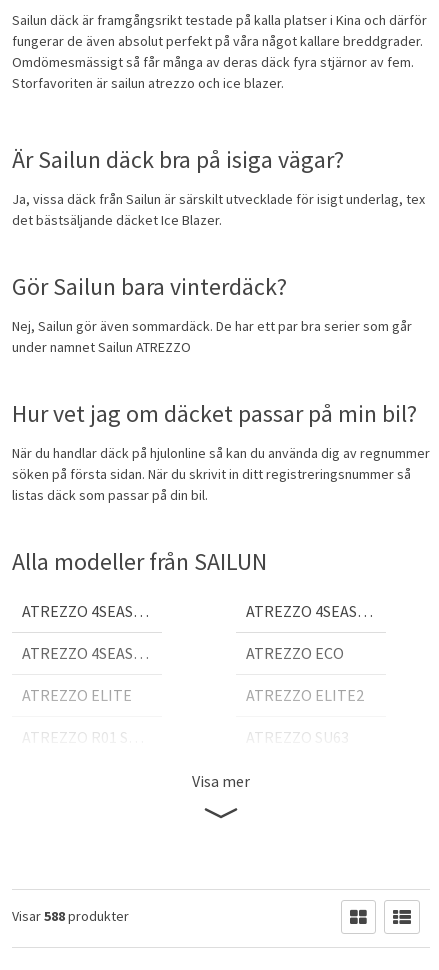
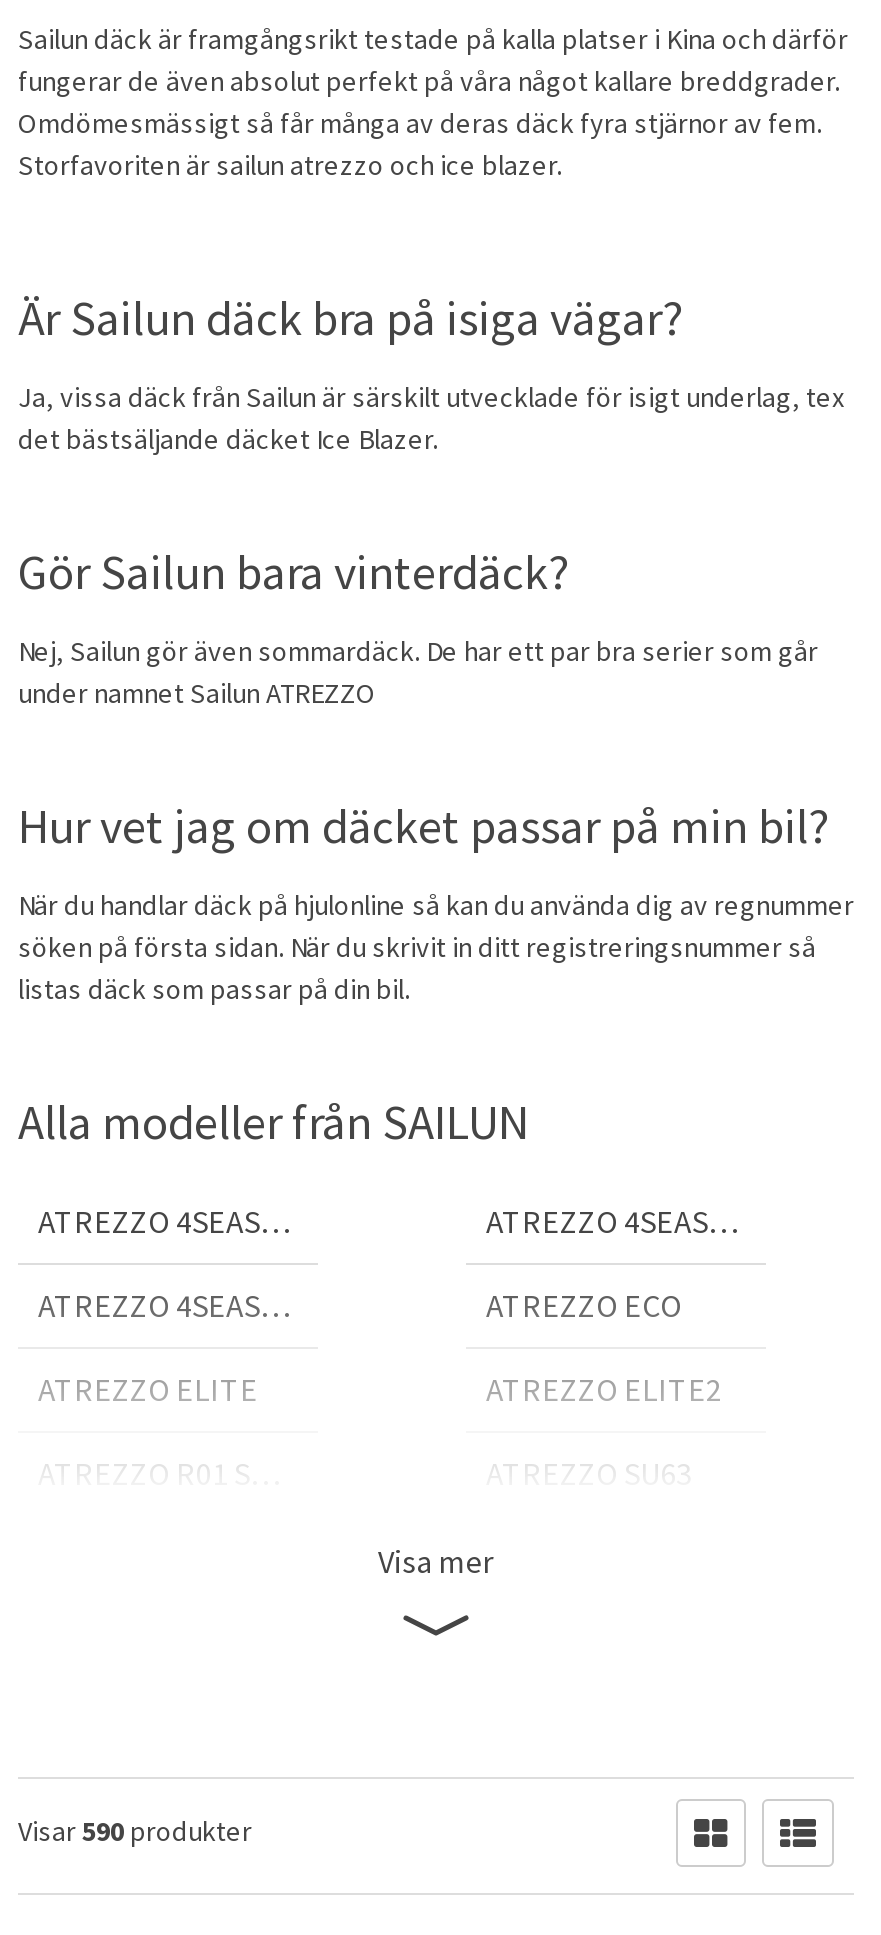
[12,907,129,925] Visar588 produkter -> [18,1813,252,1849] Visar590 produkter

